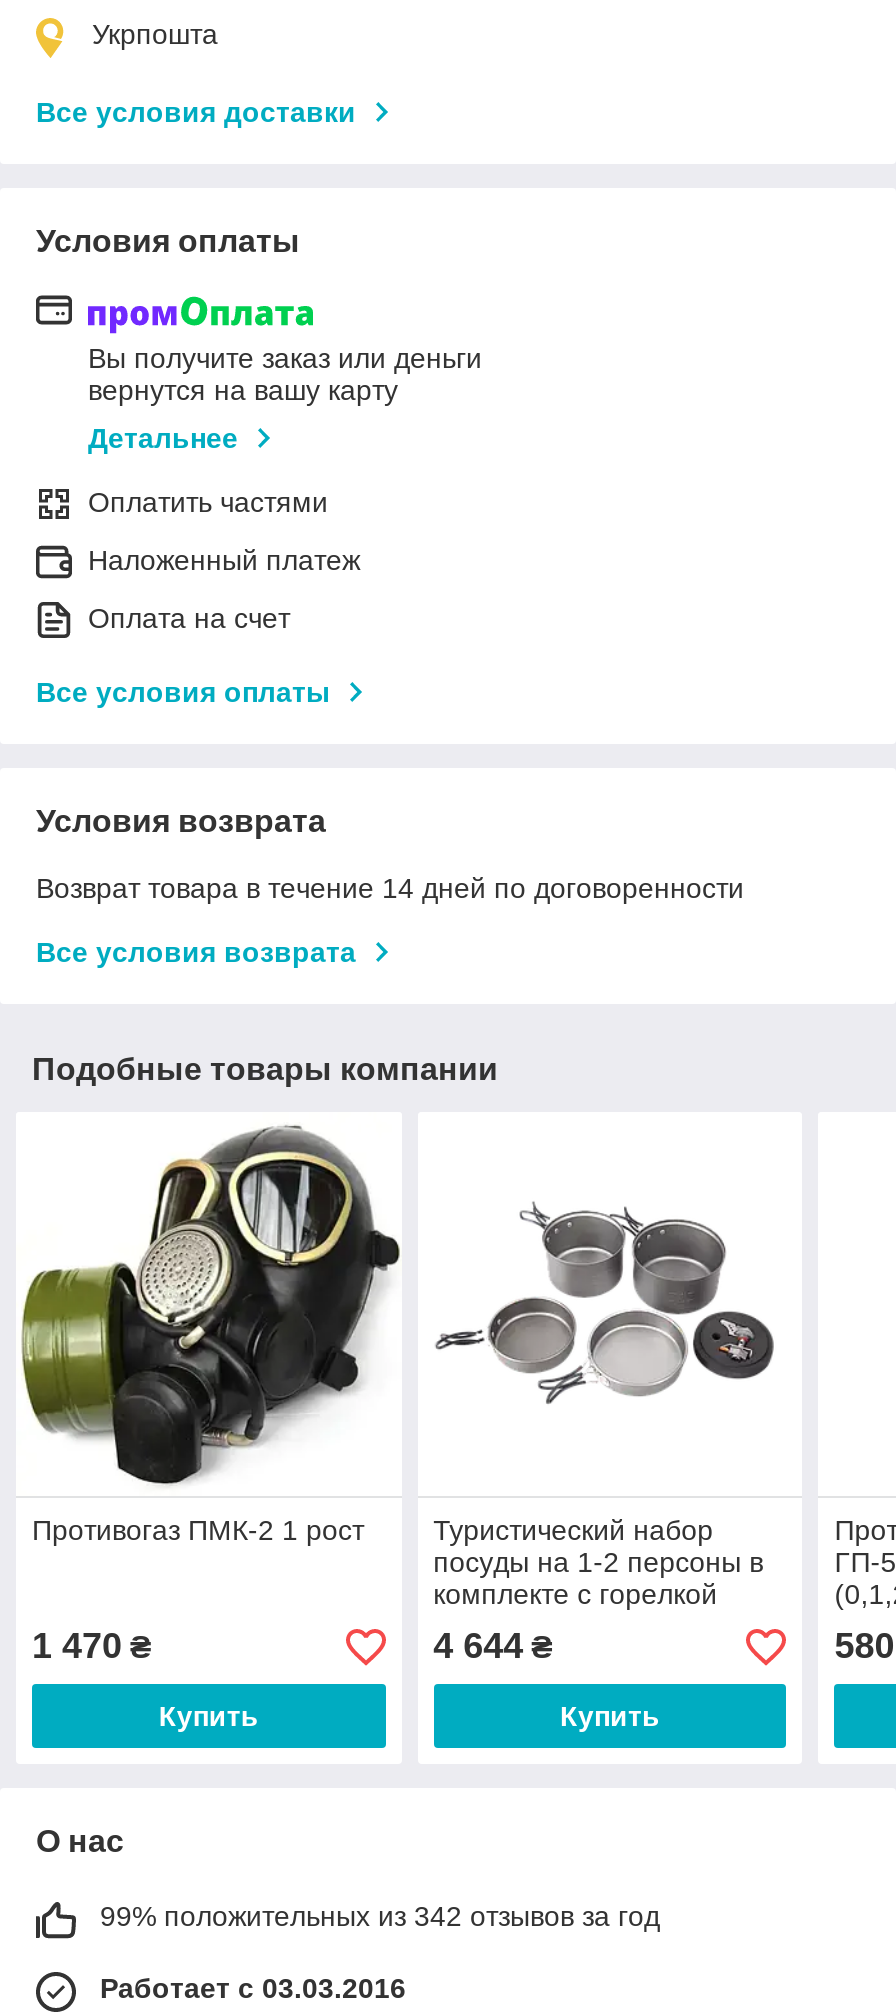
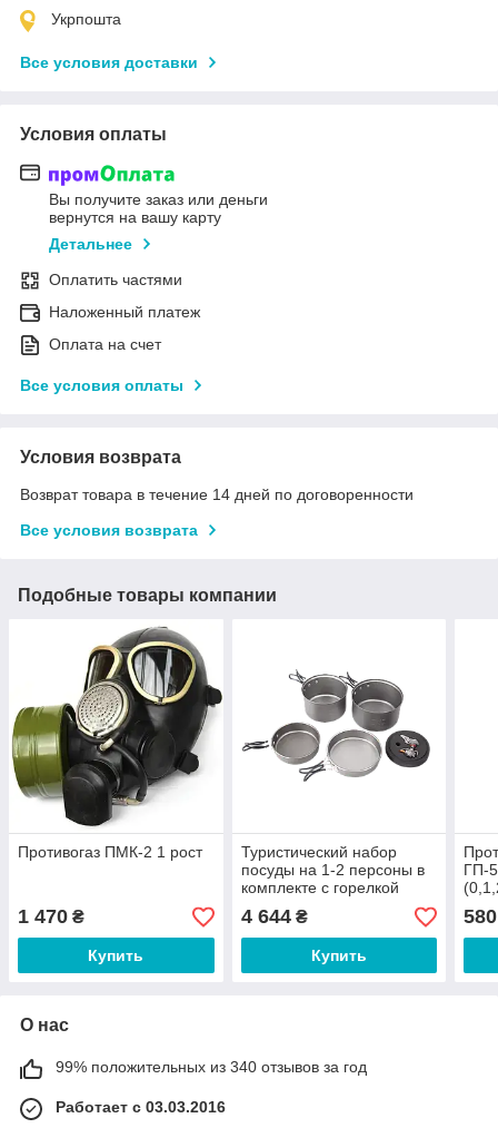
[100,1900,660,1932] 99% положительных из 342 отзывов за год -> [56,1058,367,1076] 99% положительных из 340 отзывов за год

